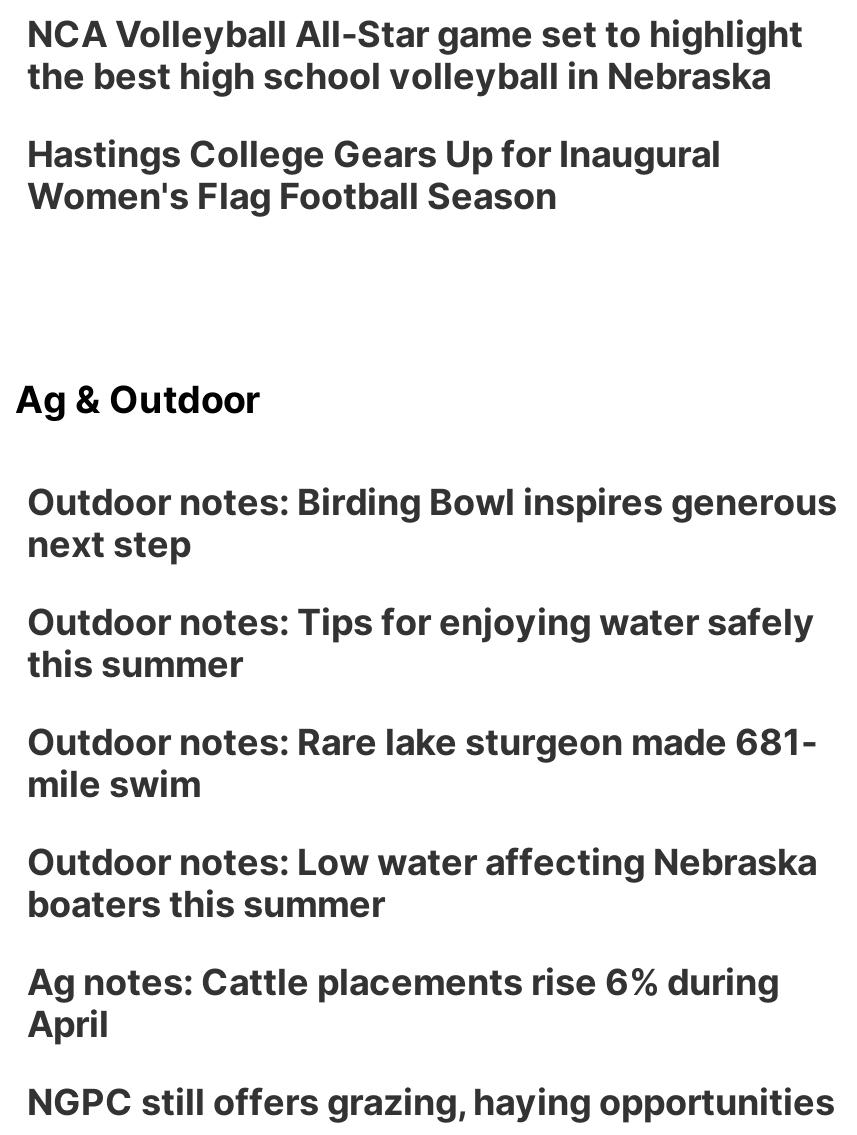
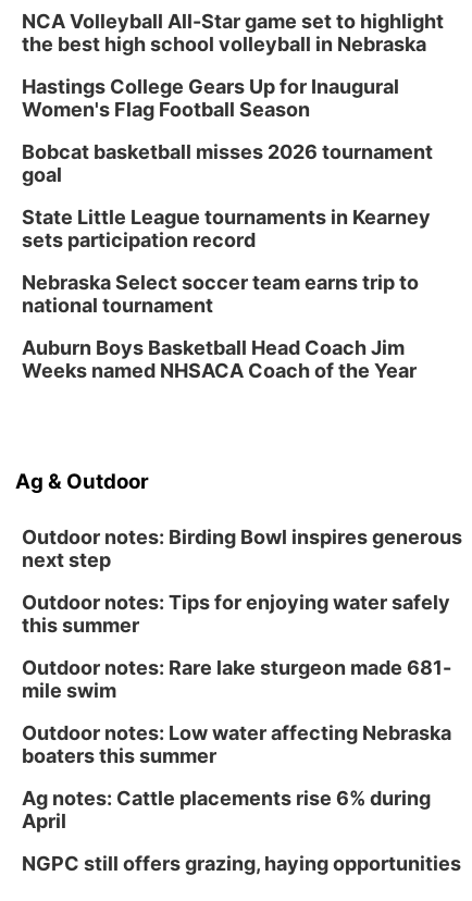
none -> [22,140,433,382] Bobcat basketball misses 2026 tournament | goal | State Little League tournaments in Kearney | sets participation record | Nebraska Select soccer team earns trip to | national tournament | Auburn Boys Basketball Head Coach Jim | Weeks named NHSACA Coach of the Year

